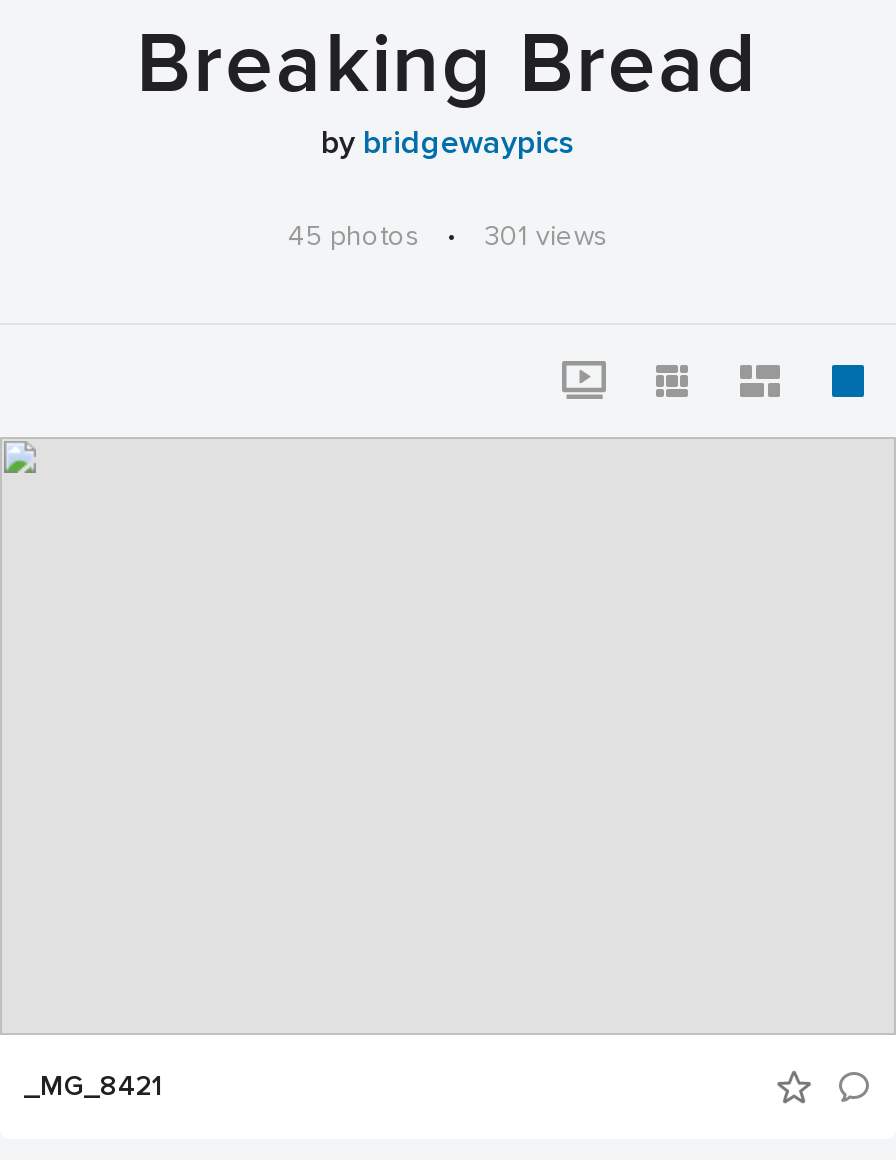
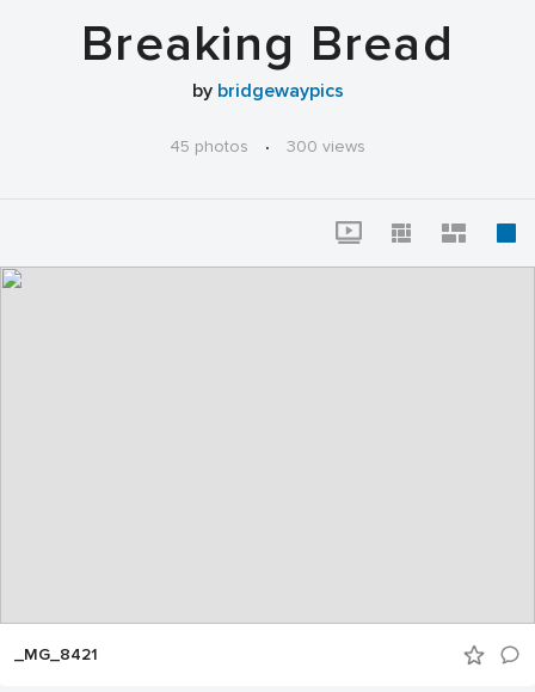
[484,219,608,253] 301 views -> [287,136,365,157] 300 views

